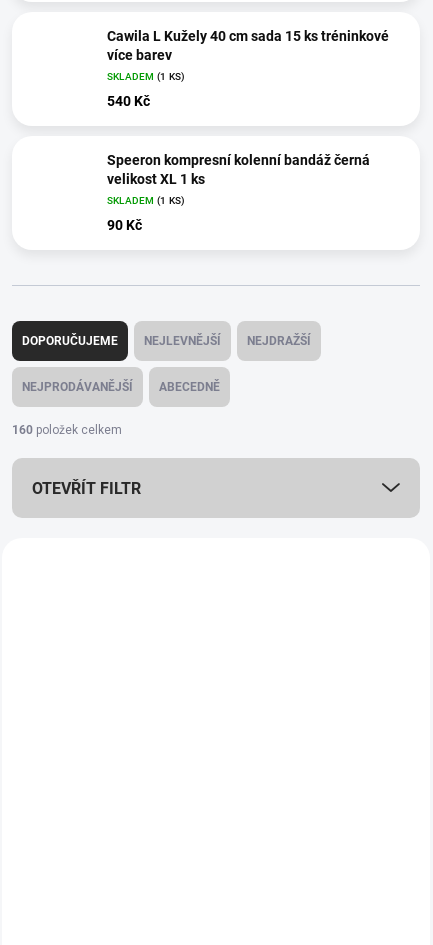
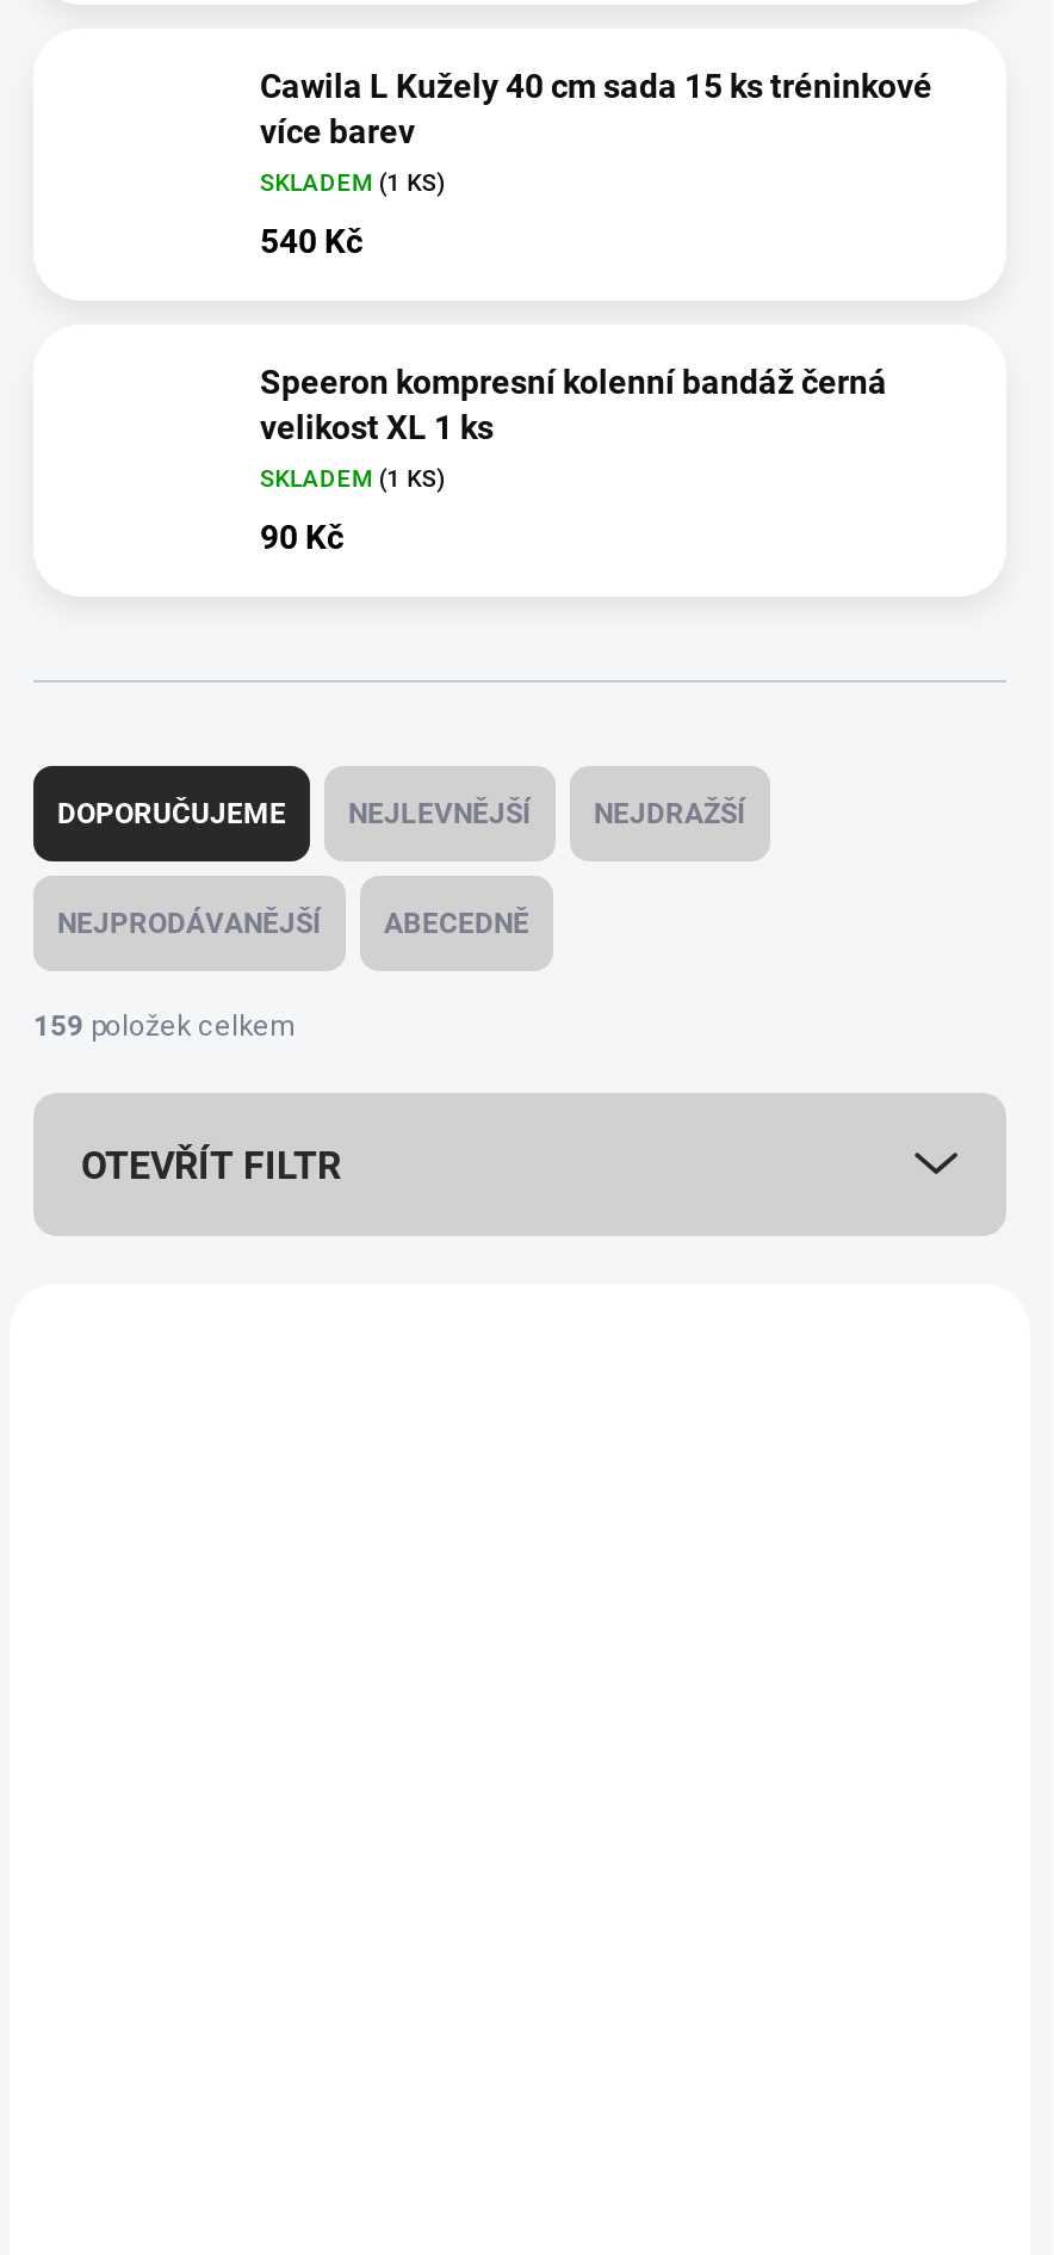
[12,423,122,437] 160 položek celkem -> [33,1010,296,1044] 159 položek celkem

